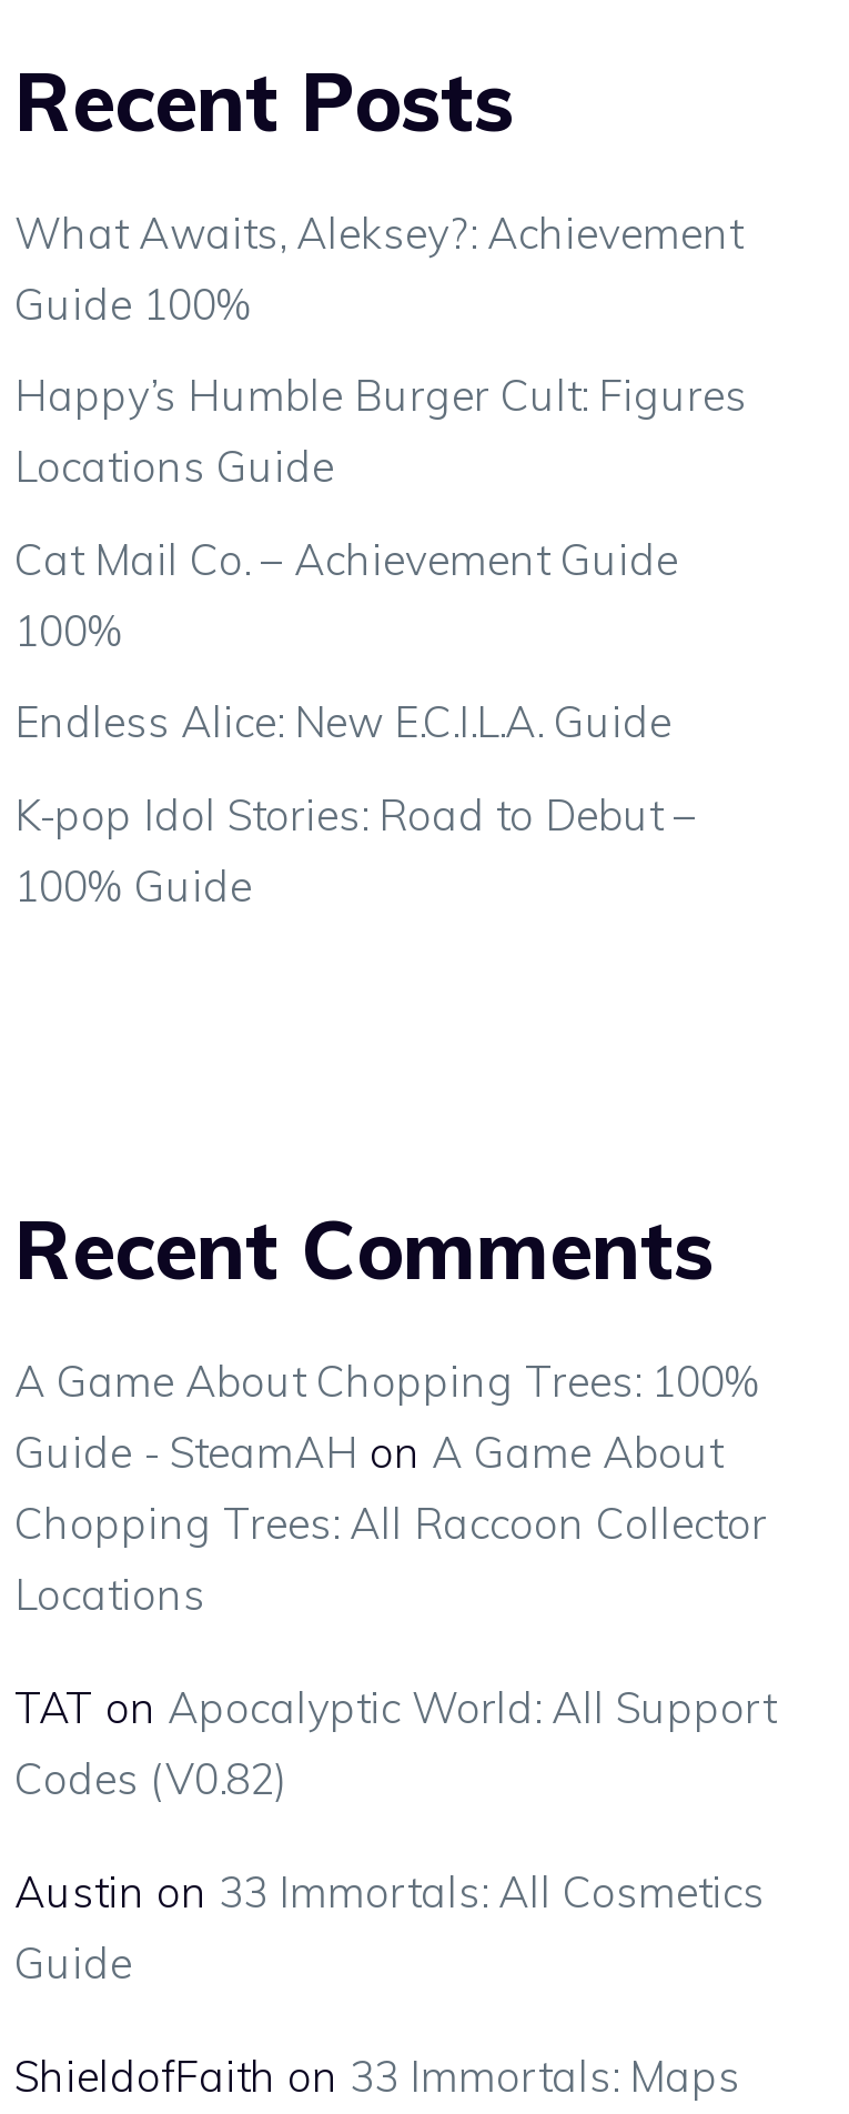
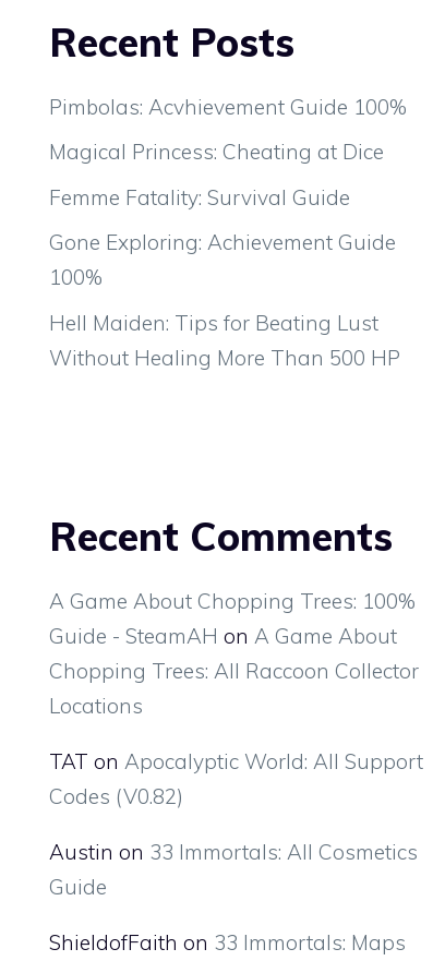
[14,207,747,586] What Awaits, Aleksey?: Achievement | Guide 100% | Happy’s Humble Burger Cult: Figures | Locations Guide | Cat Mail Co. – Achievement Guide -> [49,94,407,256] Pimbolas: Acvhievement Guide 100% | Magical Princess: Cheating at Dice | Femme Fatality: Survival Guide | Gone Exploring: Achievement Guide
[14,696,696,913] Endless Alice: New E.C.I.L.A. Guide | K-pop Idol Stories: Road to Debut – | 100% Guide -> [49,310,400,371] Hell Maiden: Tips for Beating Lust | Without Healing More Than 500 HP

